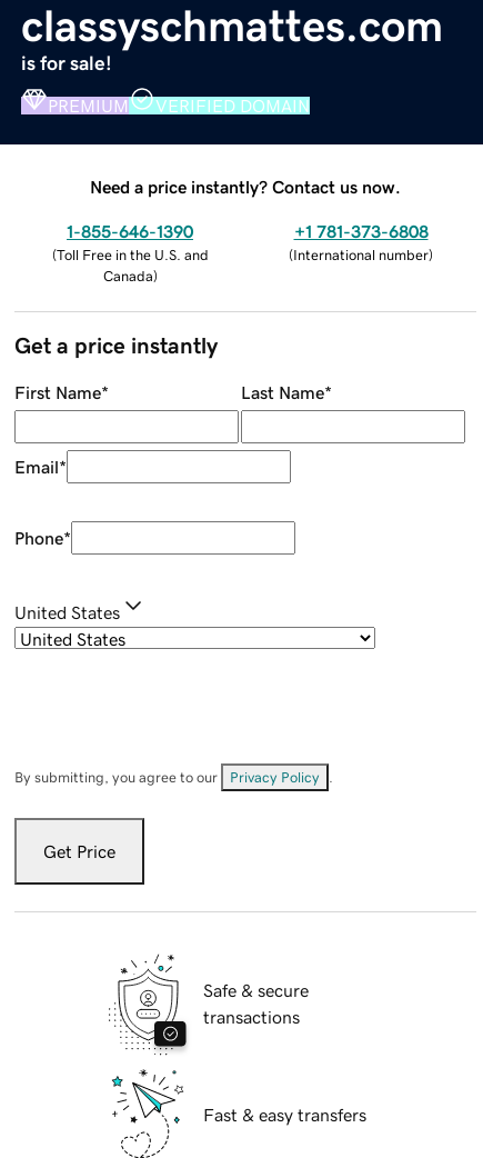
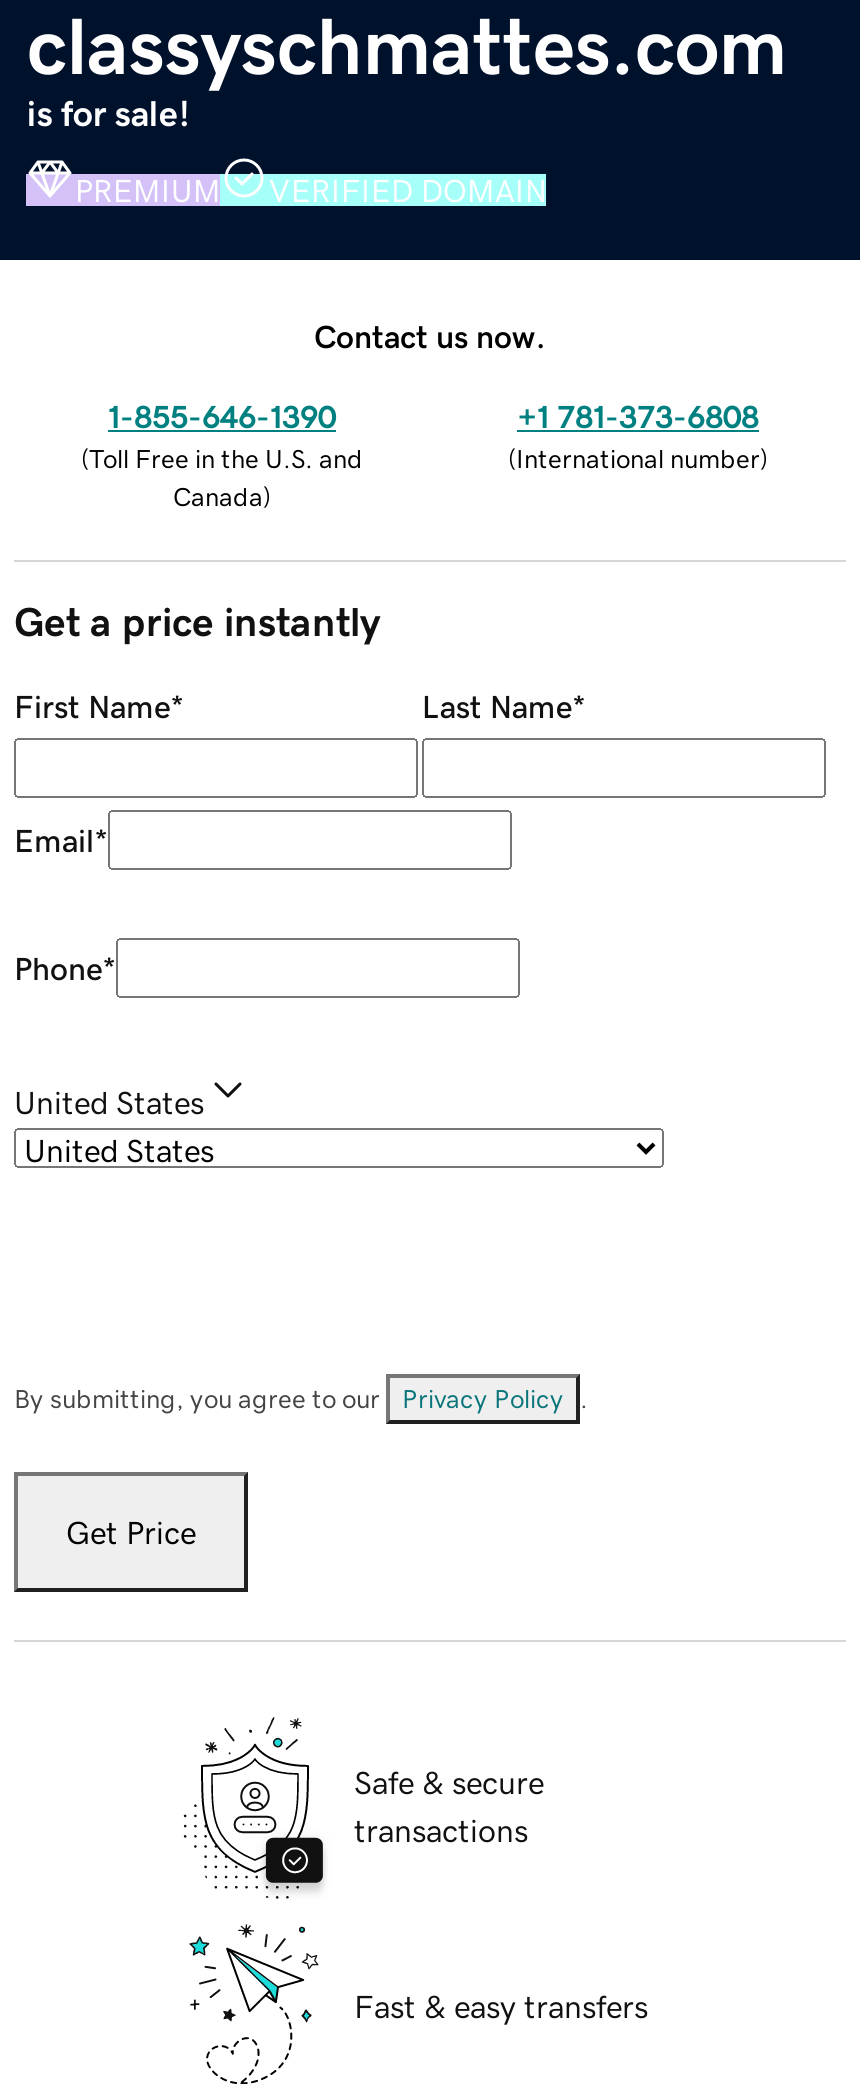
[90,177,401,195] Need a price instantly? Contact us now. -> [314,319,546,351] Contact us now.

